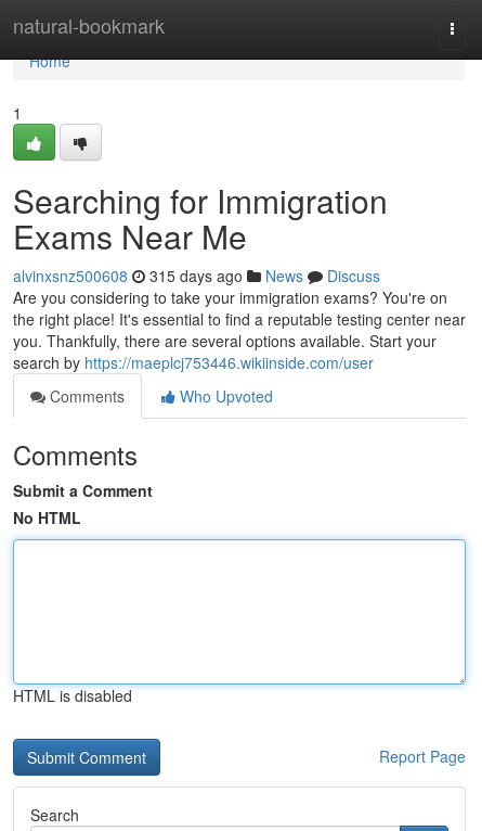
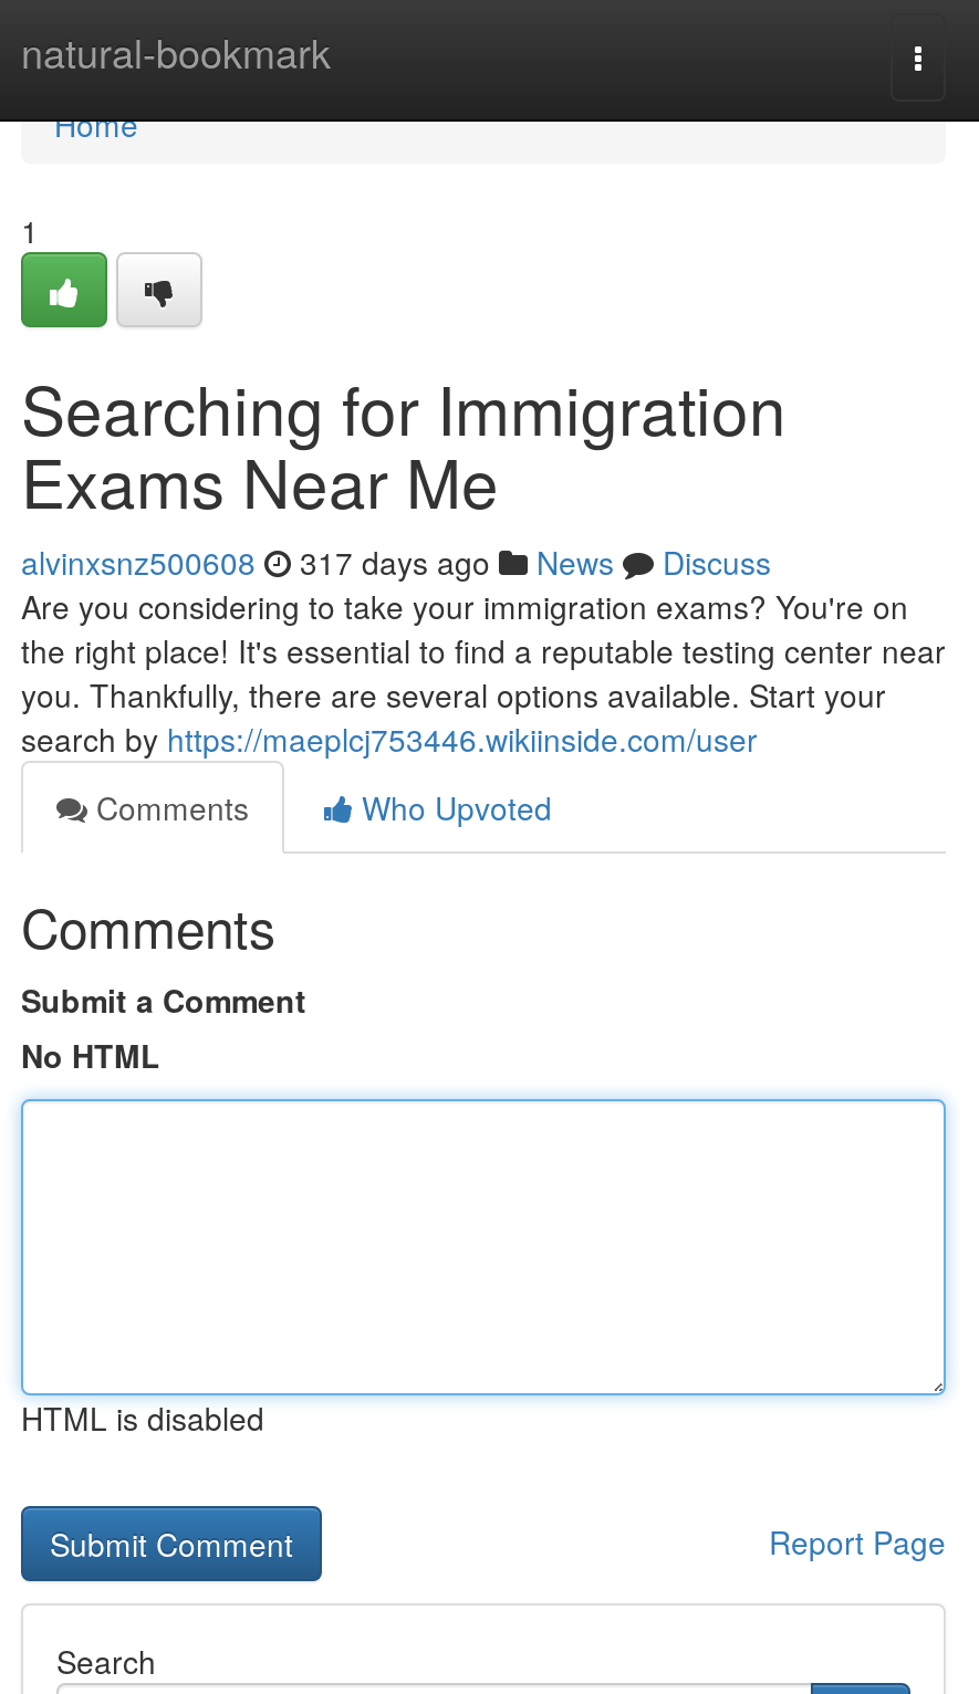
[13,265,380,286] alvinxsnz500608 315 days ago News Discuss -> [21,540,771,584] alvinxsnz500608 317 days ago News Discuss

